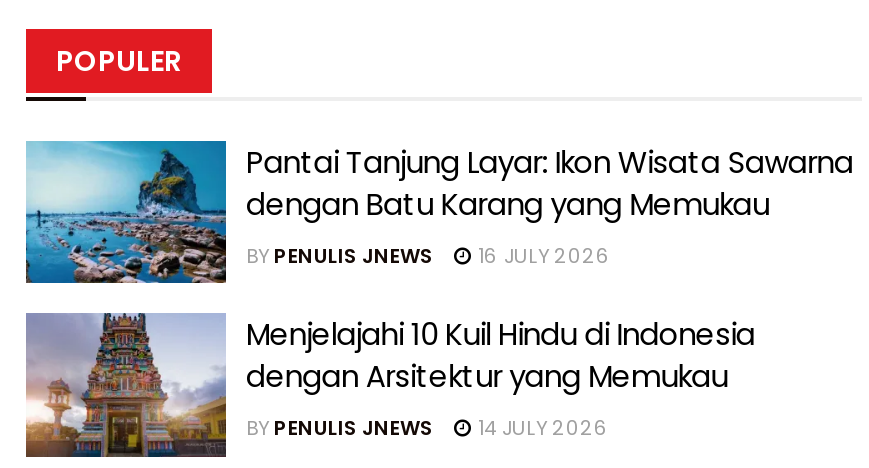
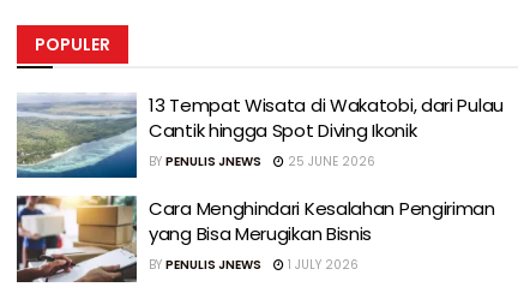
[24,139,853,285] [image] | Pantai Tanjung Layar: Ikon Wisata Sawarna | dengan Batu Karang yang Memukau -> [16,92,504,179] [image] | 13 Tempat Wisata di Wakatobi, dari Pulau | Cantik hingga Spot Diving Ikonik
[472,240,610,270] 16 JULY 2026 -> [284,152,375,170] 25 JUNE 2026
[24,311,755,459] [image] | Menjelajahi 10 Kuil Hindu di Indonesia | dengan Arsitektur yang Memukau -> [16,195,495,282] [image] | Cara Menghindari Kesalahan Pengiriman | yang Bisa Merugikan Bisnis
[472,413,608,443] 14 JULY 2026 -> [284,256,359,274] 1 JULY 2026

